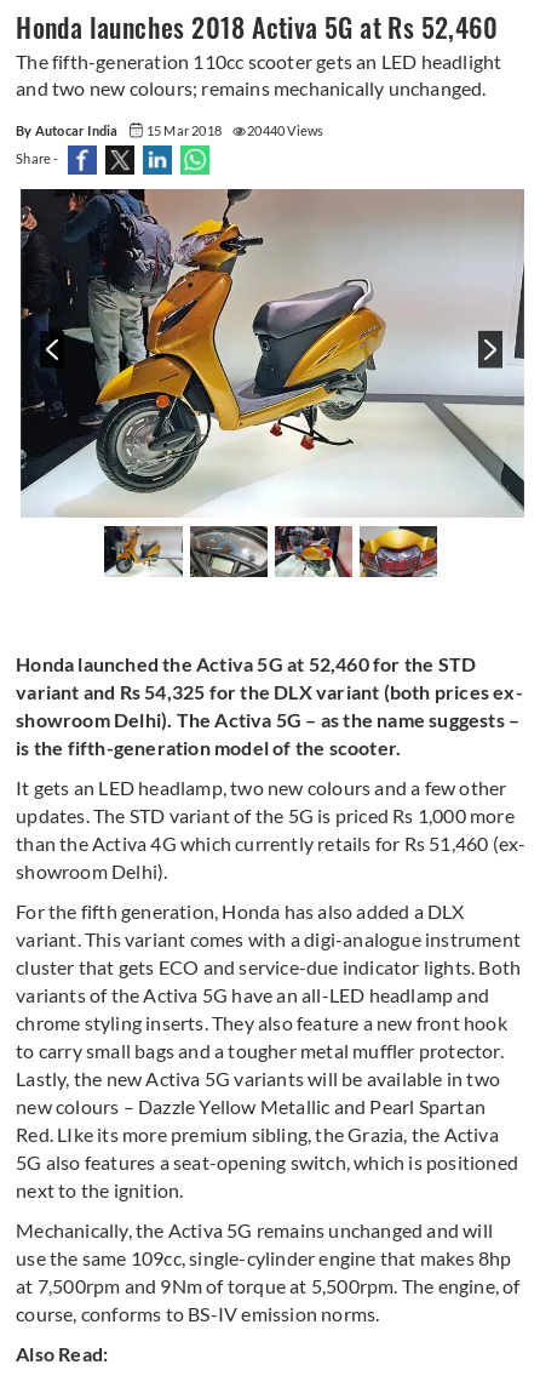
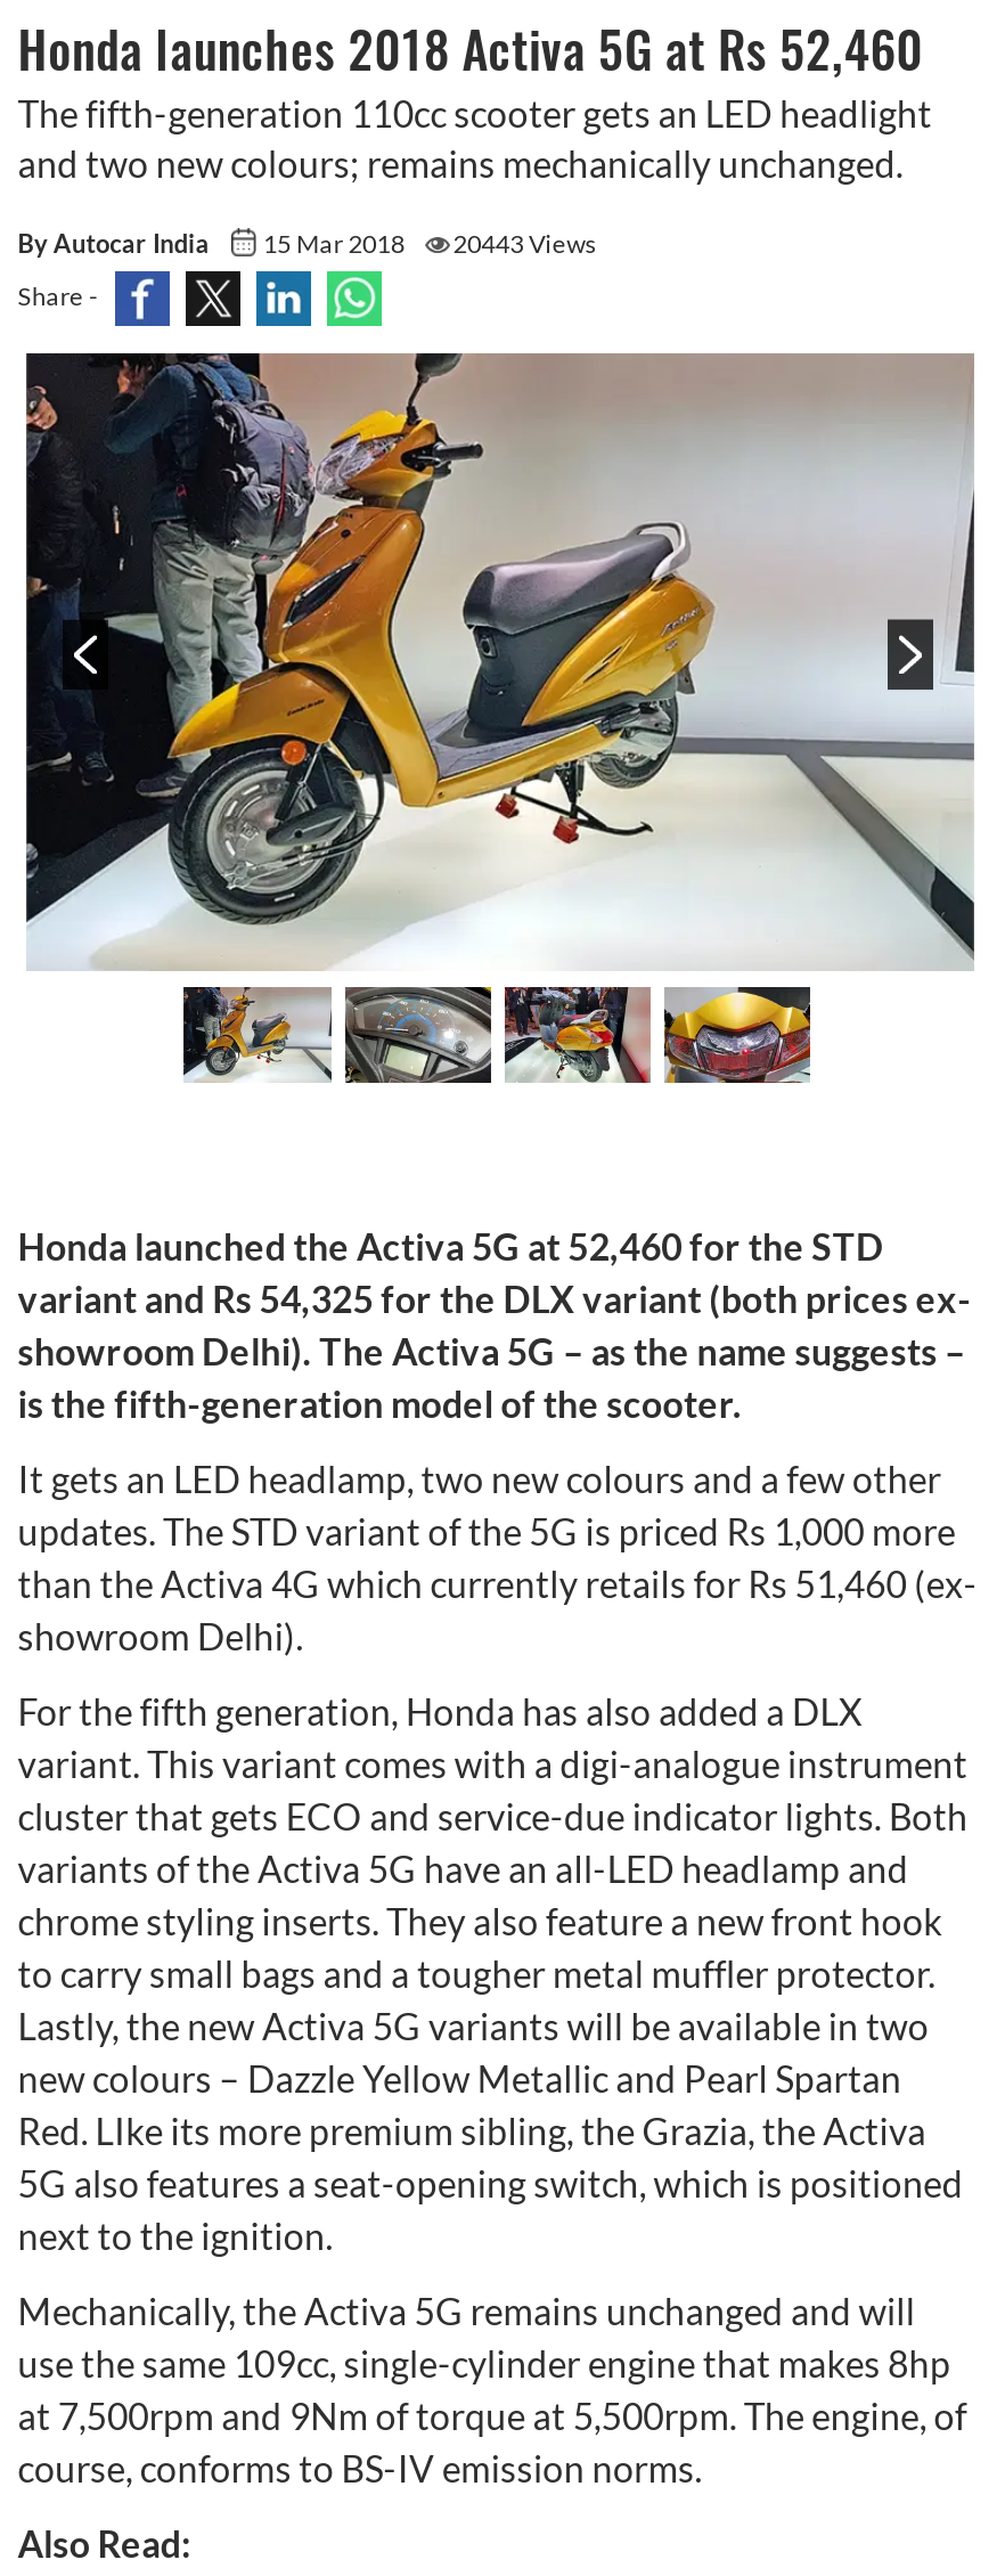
[16,122,324,138] By Autocar India 15 Mar 2018 20440 Views -> [18,228,597,258] By Autocar India 15 Mar 2018 20443 Views

